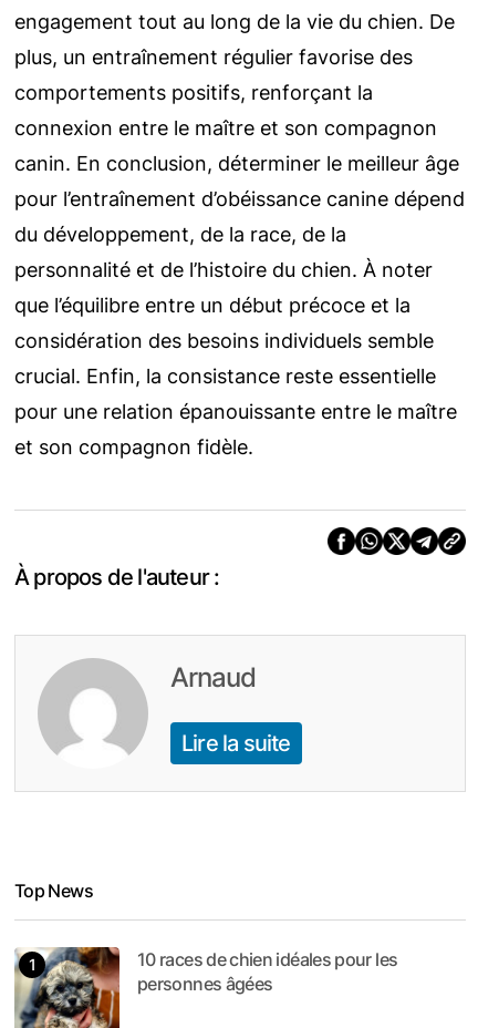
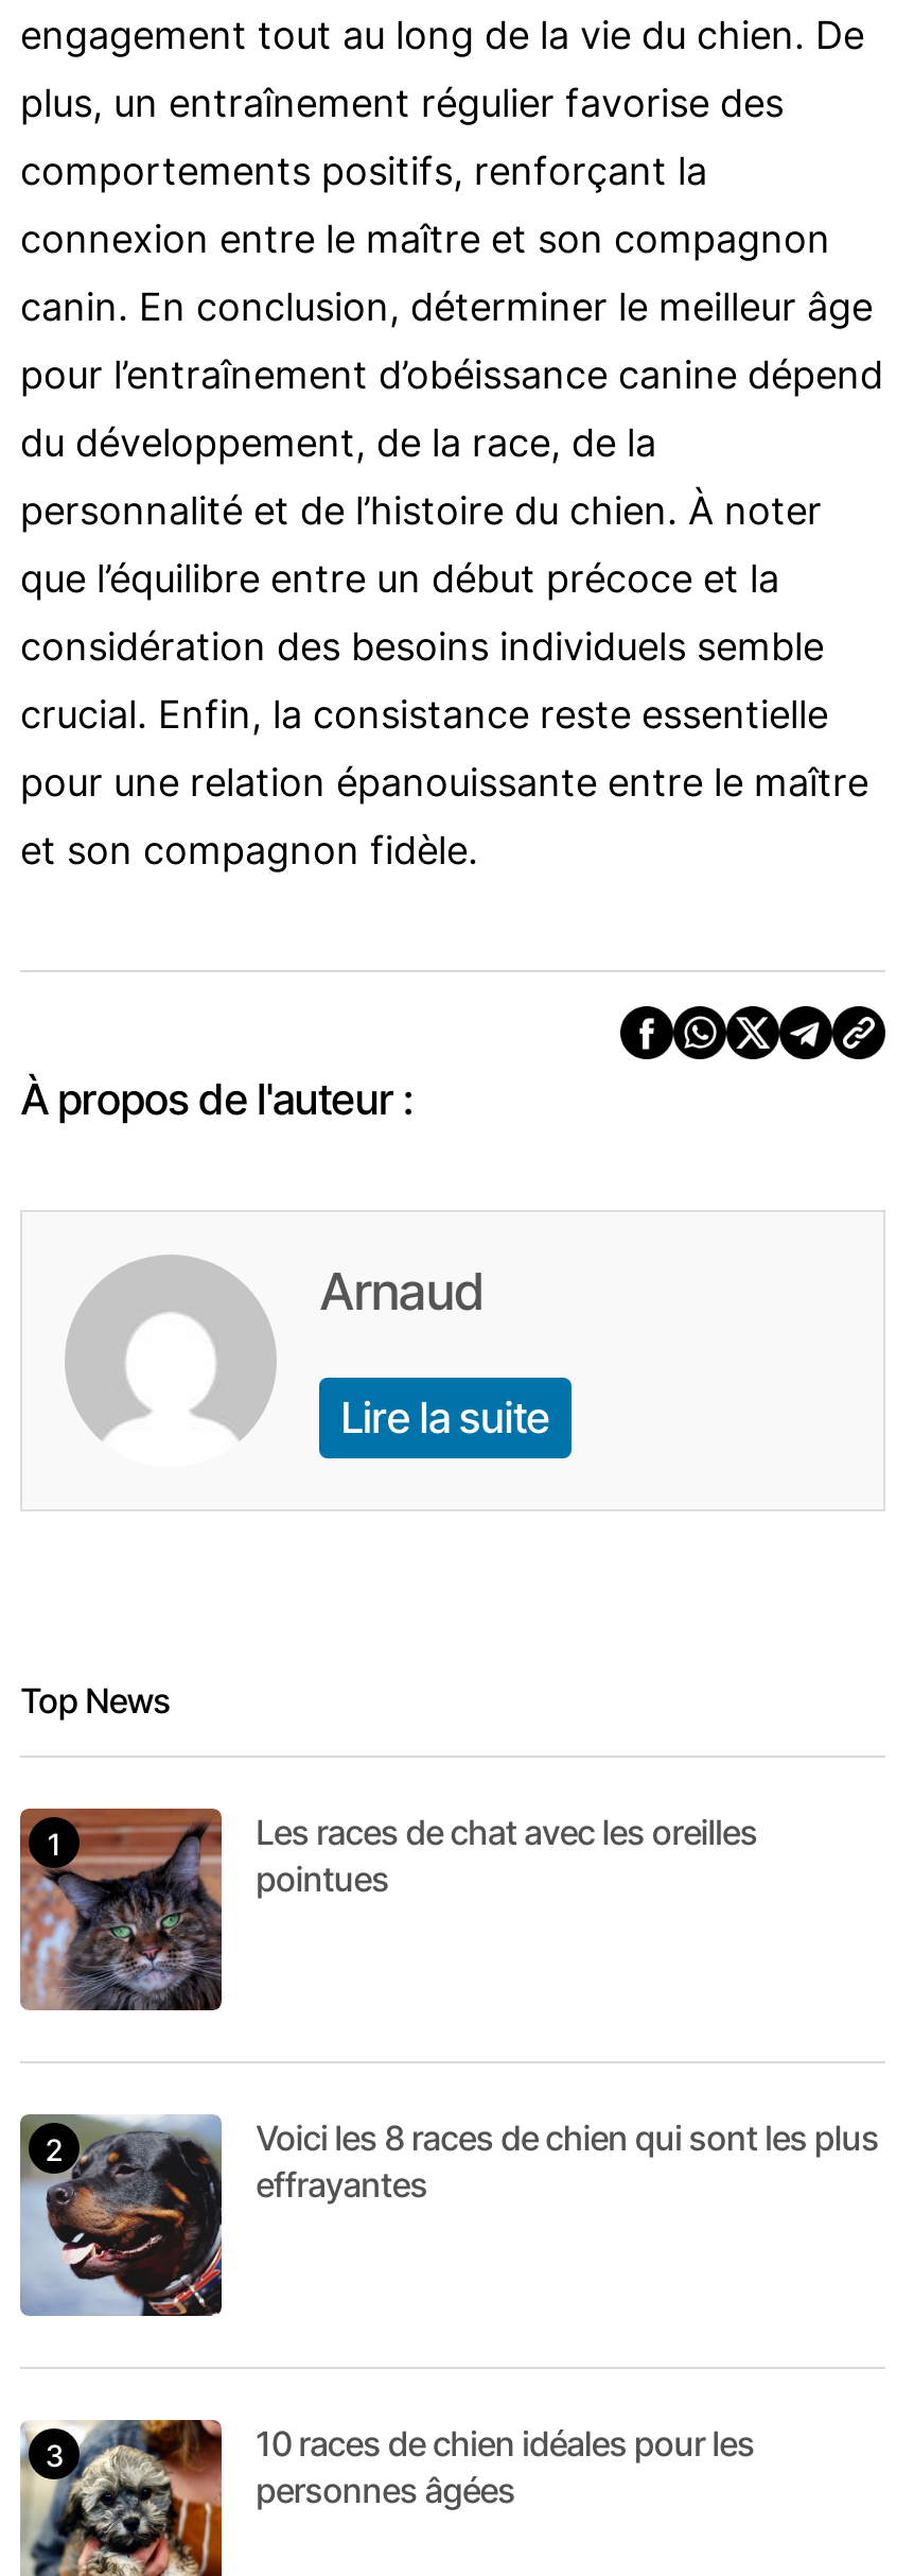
none -> [18,1808,757,2050] [image] | Les races de chat avec les oreilles | pointues
none -> [20,2113,879,2319] [image] | Voici les 8 races de chien qui sont les plus | effrayantes

